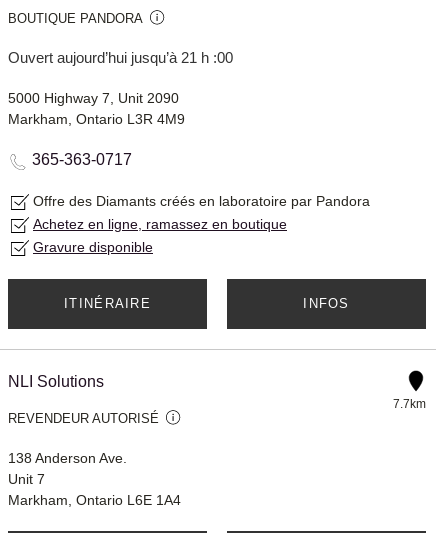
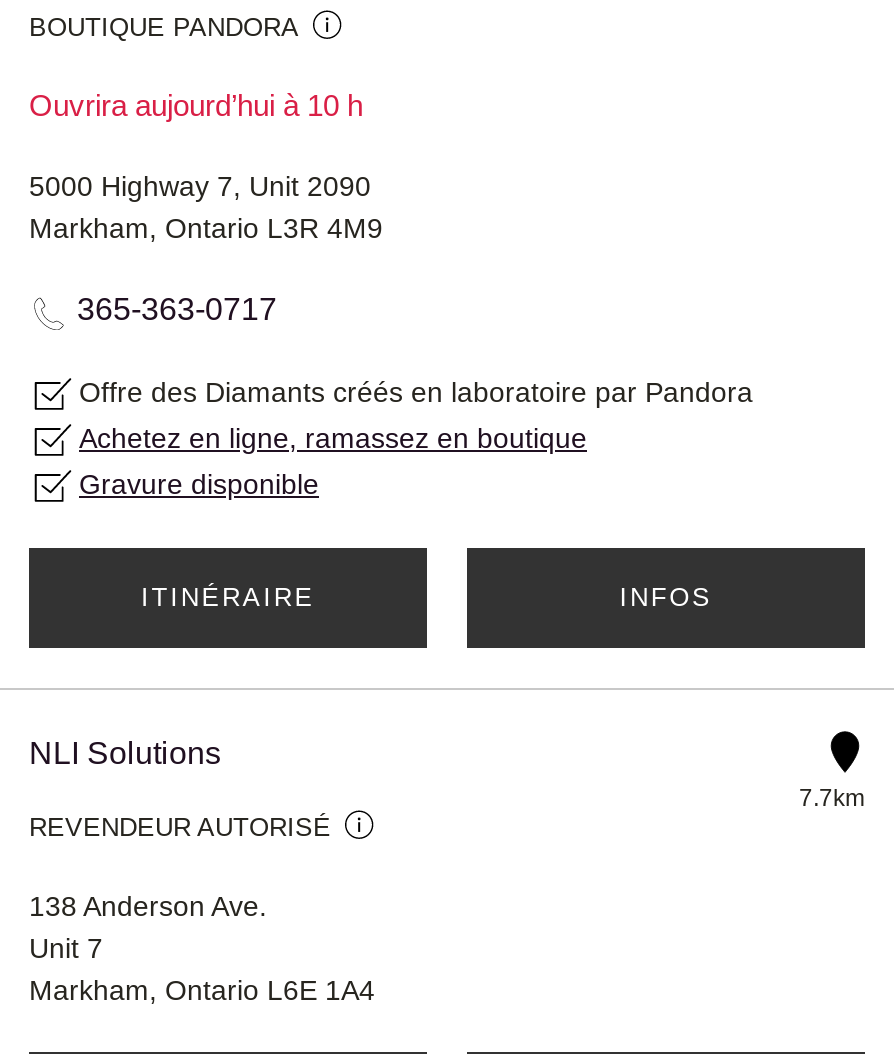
[8,49,233,66] Ouvert aujourd’hui jusqu’à 21 h :00 -> [29,89,363,123] Ouvrira aujourd’hui à 10 h

